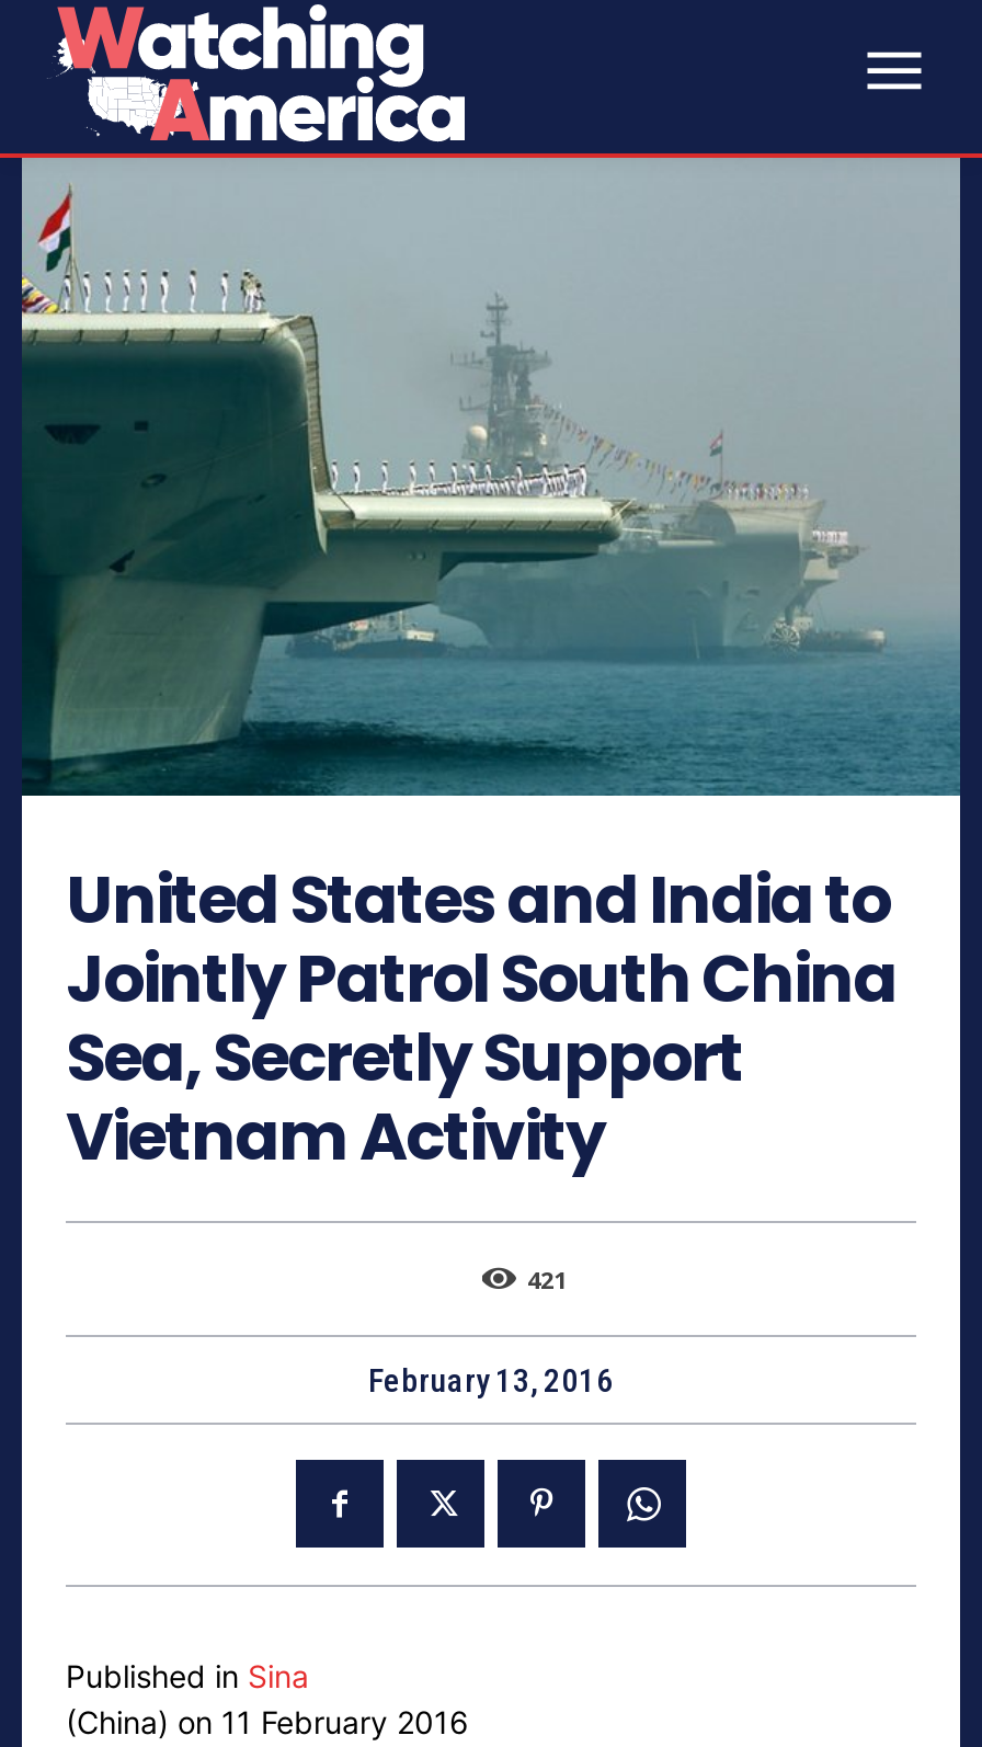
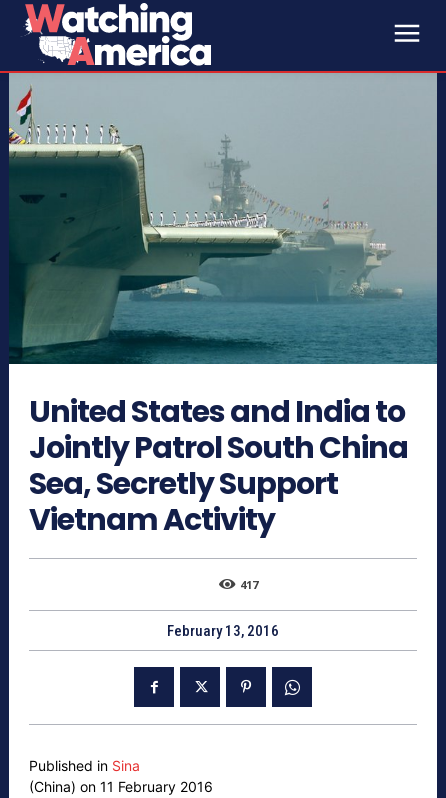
[527,1263,567,1295] 421 -> [239,577,257,592] 417

